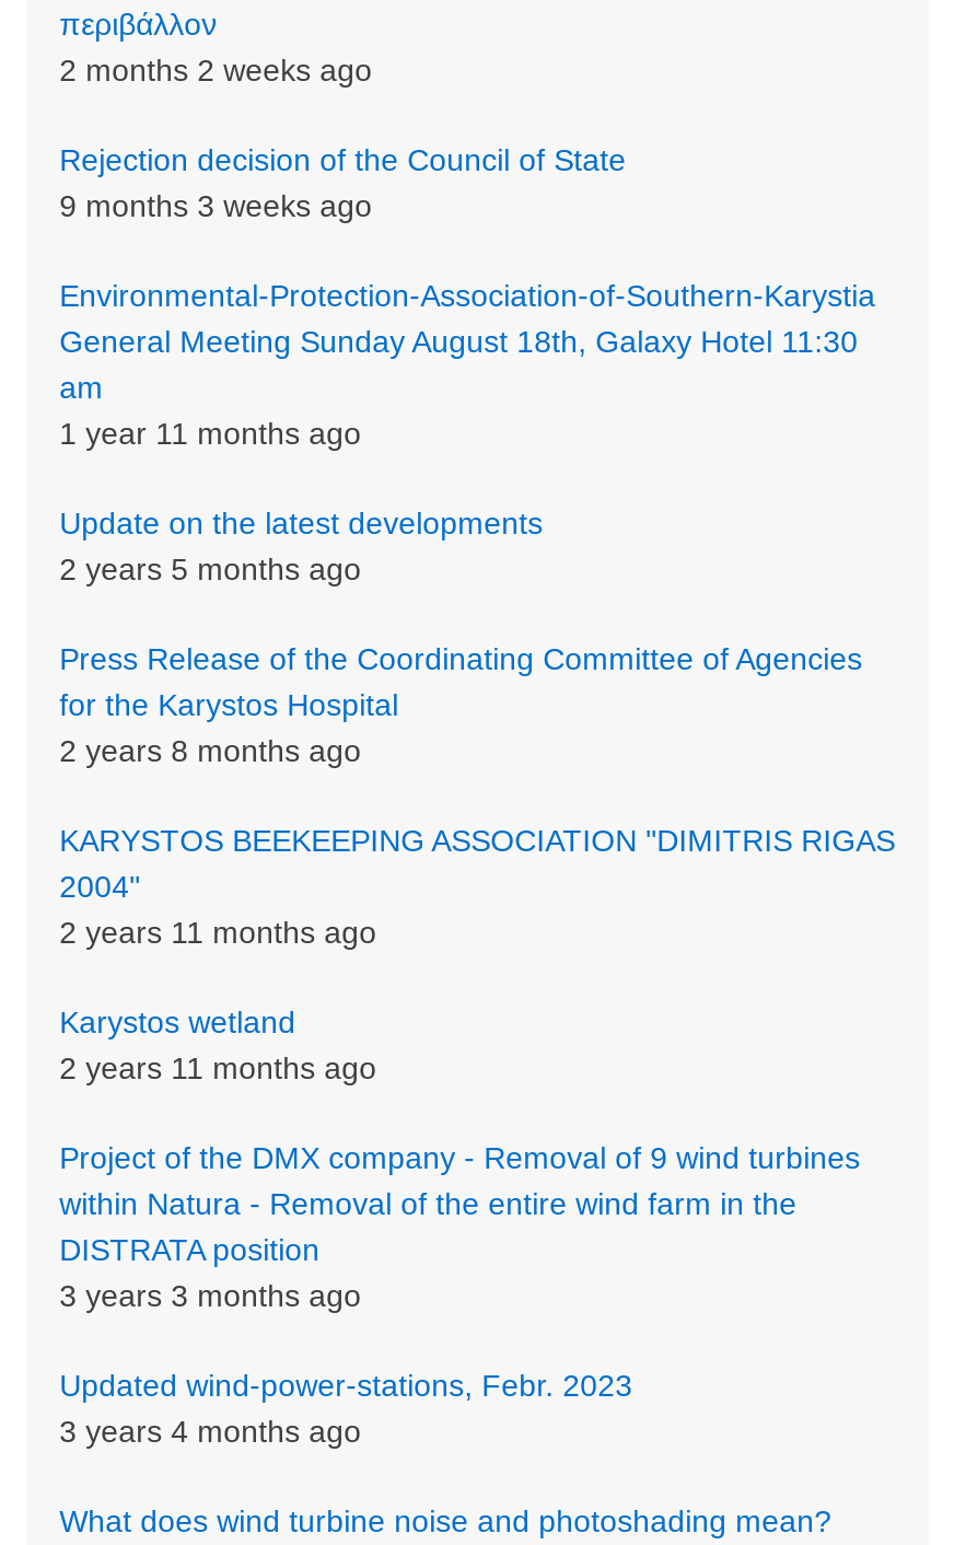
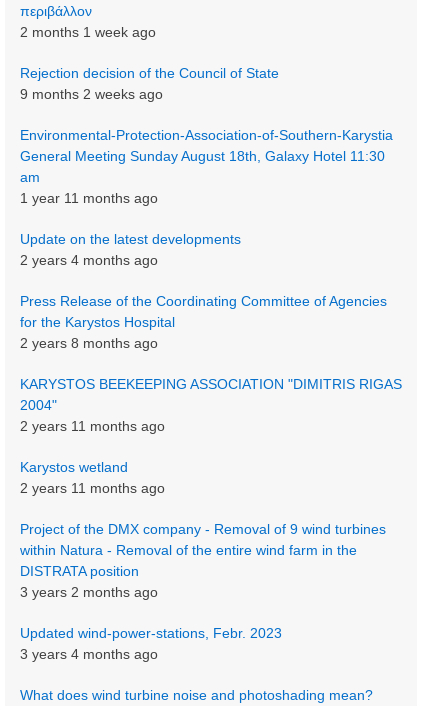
[59,53,372,88] 2 months 2 weeks ago -> [20,24,156,40] 2 months 1 week ago
[59,189,372,224] 9 months 3 weeks ago -> [20,86,163,102] 9 months 2 weeks ago
[59,552,361,587] 2 years 5 months ago -> [20,252,158,268] 2 years 4 months ago
[59,1278,361,1313] 3 years 3 months ago -> [20,584,158,600] 3 years 2 months ago

